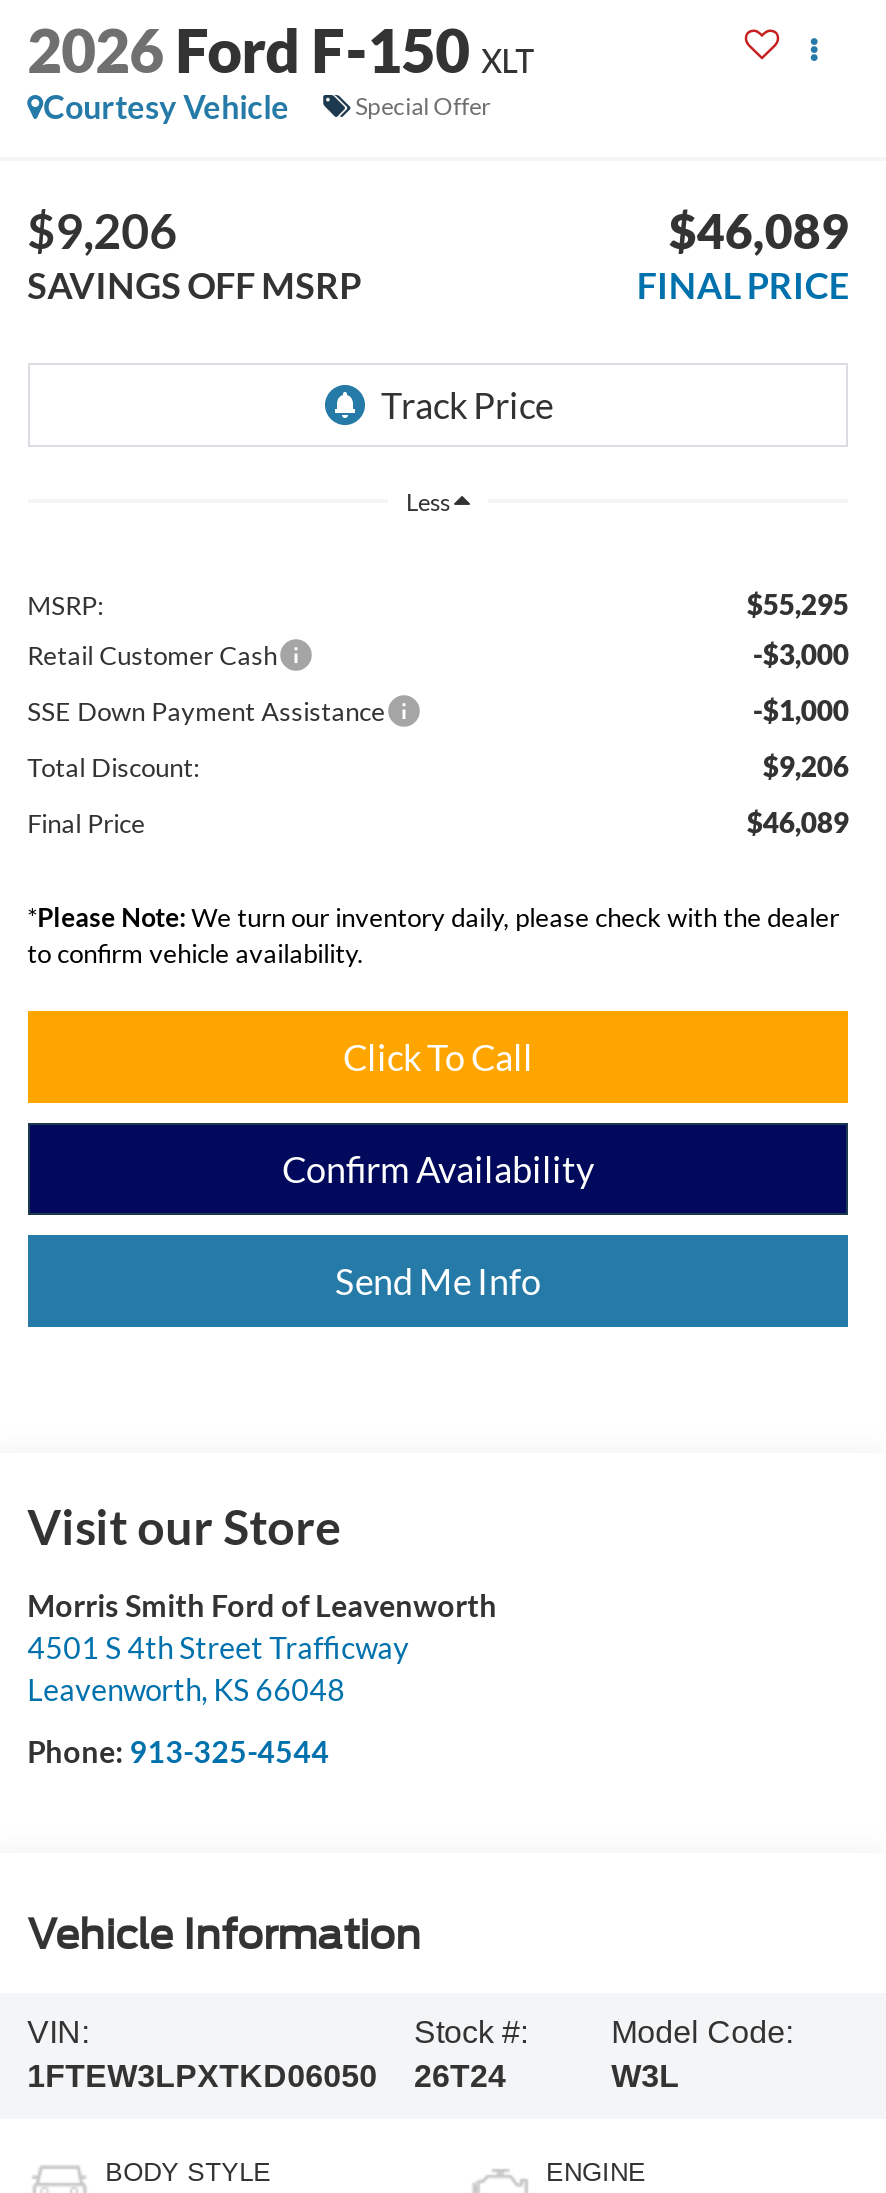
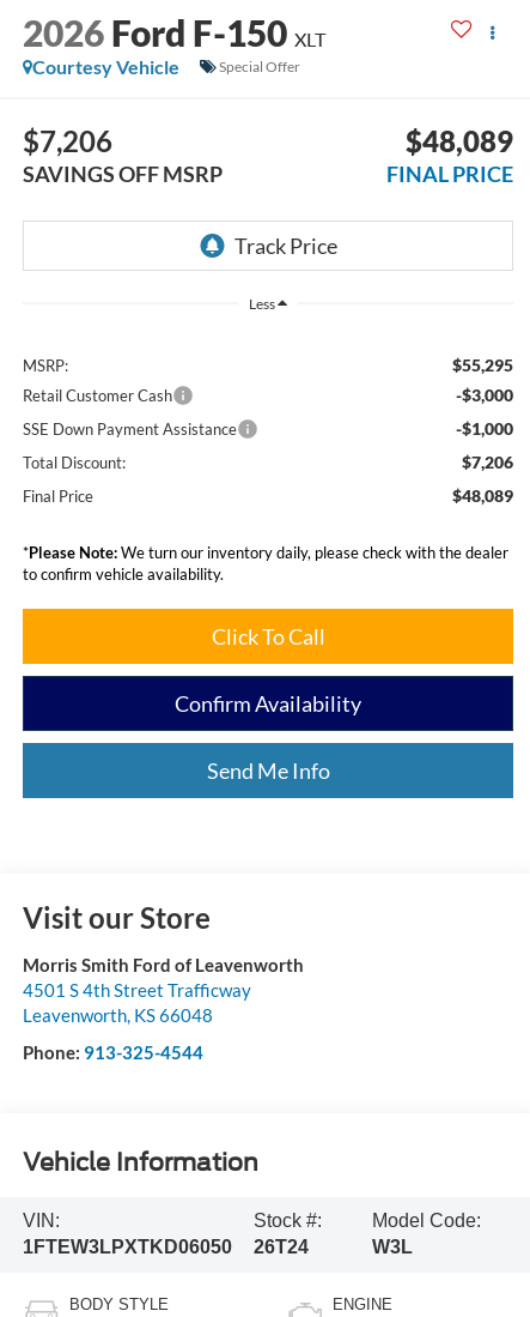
[27,202,177,260] $9,206 -> [22,124,112,159] $7,206
[669,202,849,260] $46,089 -> [406,124,514,159] $48,089
[763,749,849,783] $9,206 -> [462,452,514,472] $7,206
[747,805,849,839] $46,089 -> [453,486,514,506] $48,089

